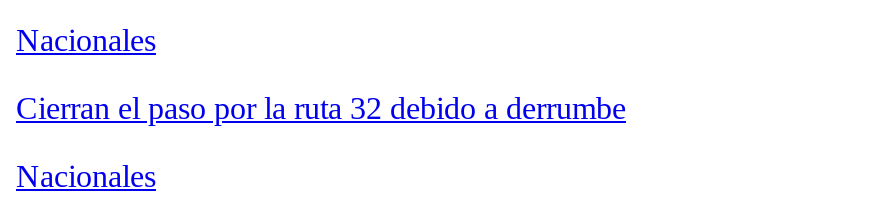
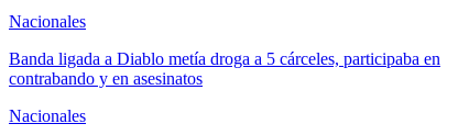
[16,91,626,125] Cierran el paso por la ruta 32 debido a derrumbe -> [9,50,440,88] Banda ligada a Diablo metía droga a 5 cárceles, participaba en | contrabando y en asesinatos

